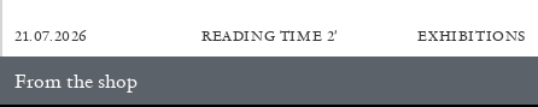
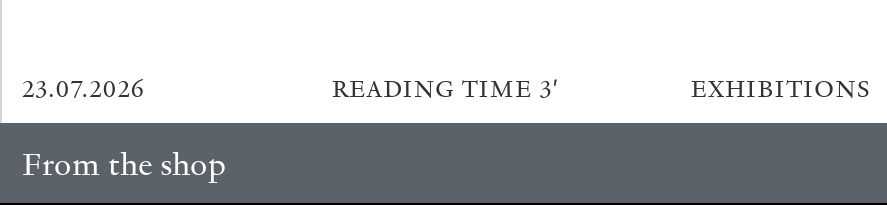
[14,27,339,44] 21.07.2026 | READING TIME 2′ -> [22,74,560,102] 23.07.2026 | READING TIME 3′

